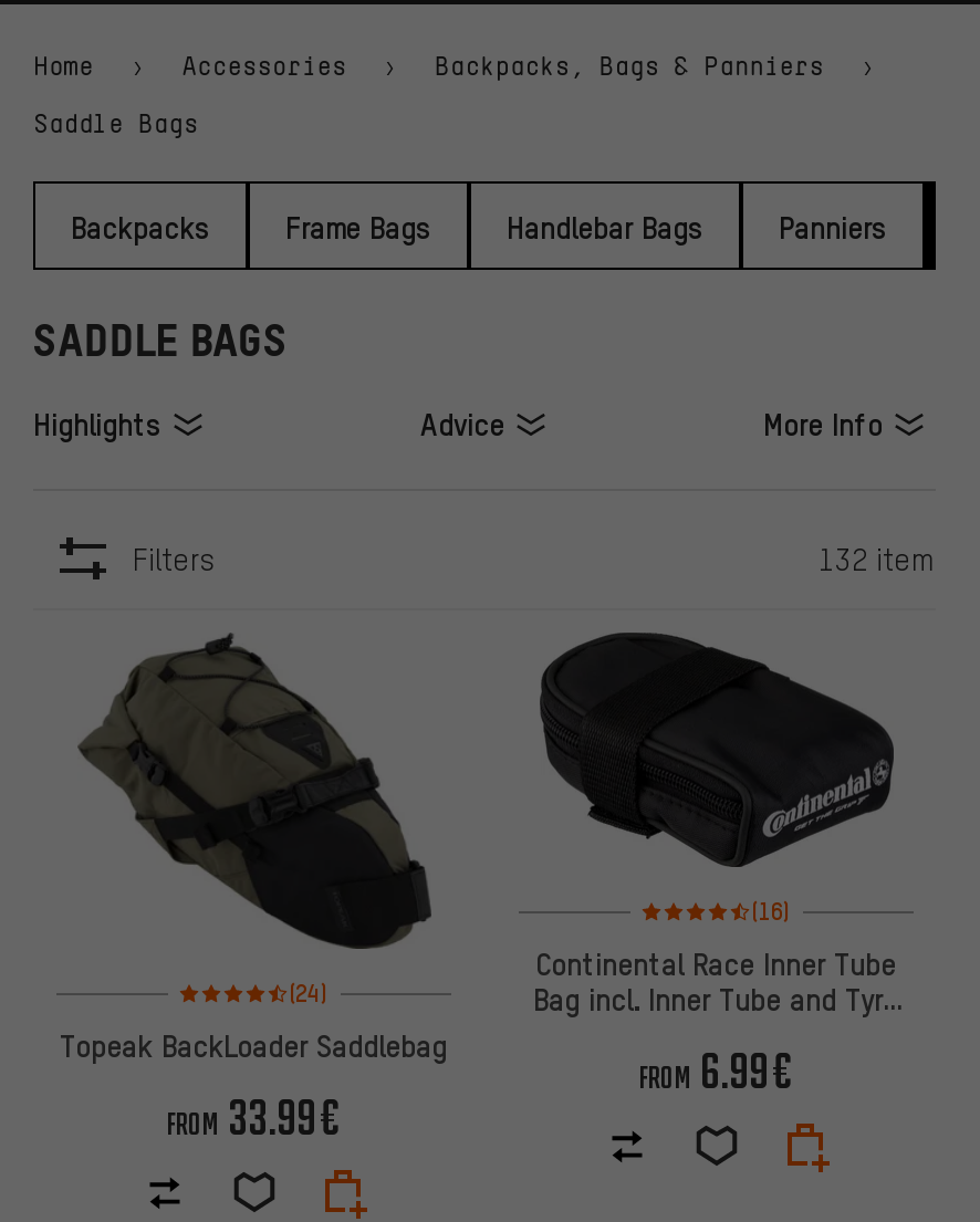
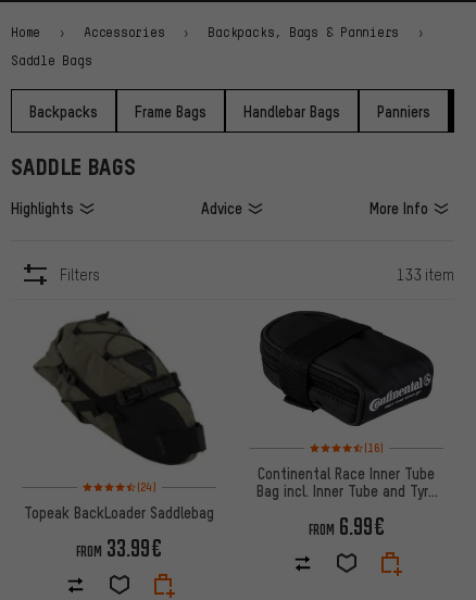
[819,540,936,577] 132 item -> [397,265,454,284] 133 item

